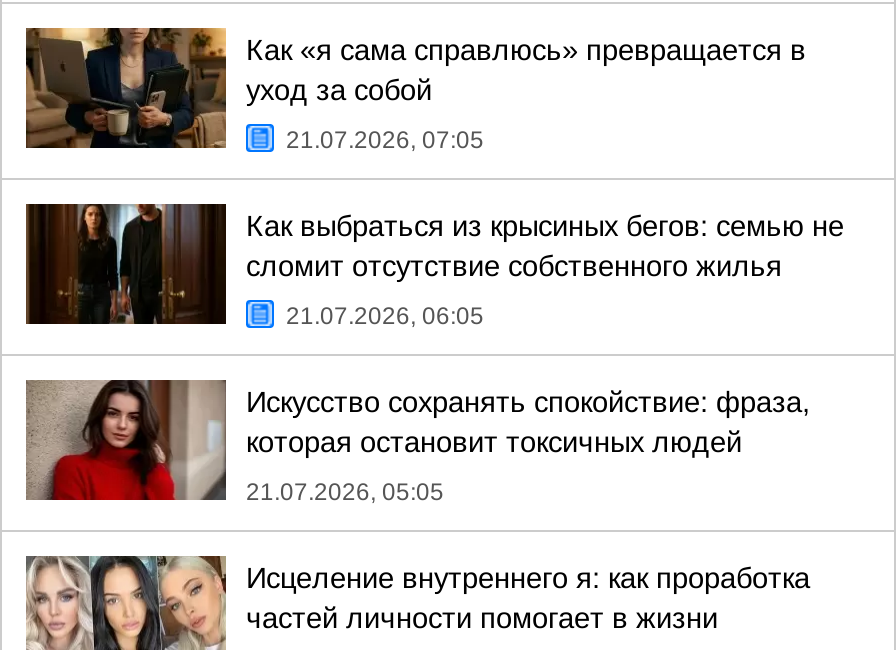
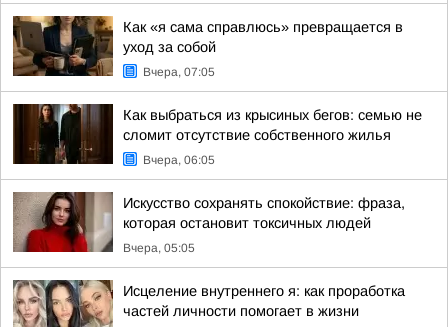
[286,126,484,154] 21.07.2026, 07:05 -> [143,65,215,79] Вчера, 07:05
[286,302,484,330] 21.07.2026, 06:05 -> [143,153,215,167] Вчера, 06:05
[246,478,444,506] 21.07.2026, 05:05 -> [123,241,195,255] Вчера, 05:05

